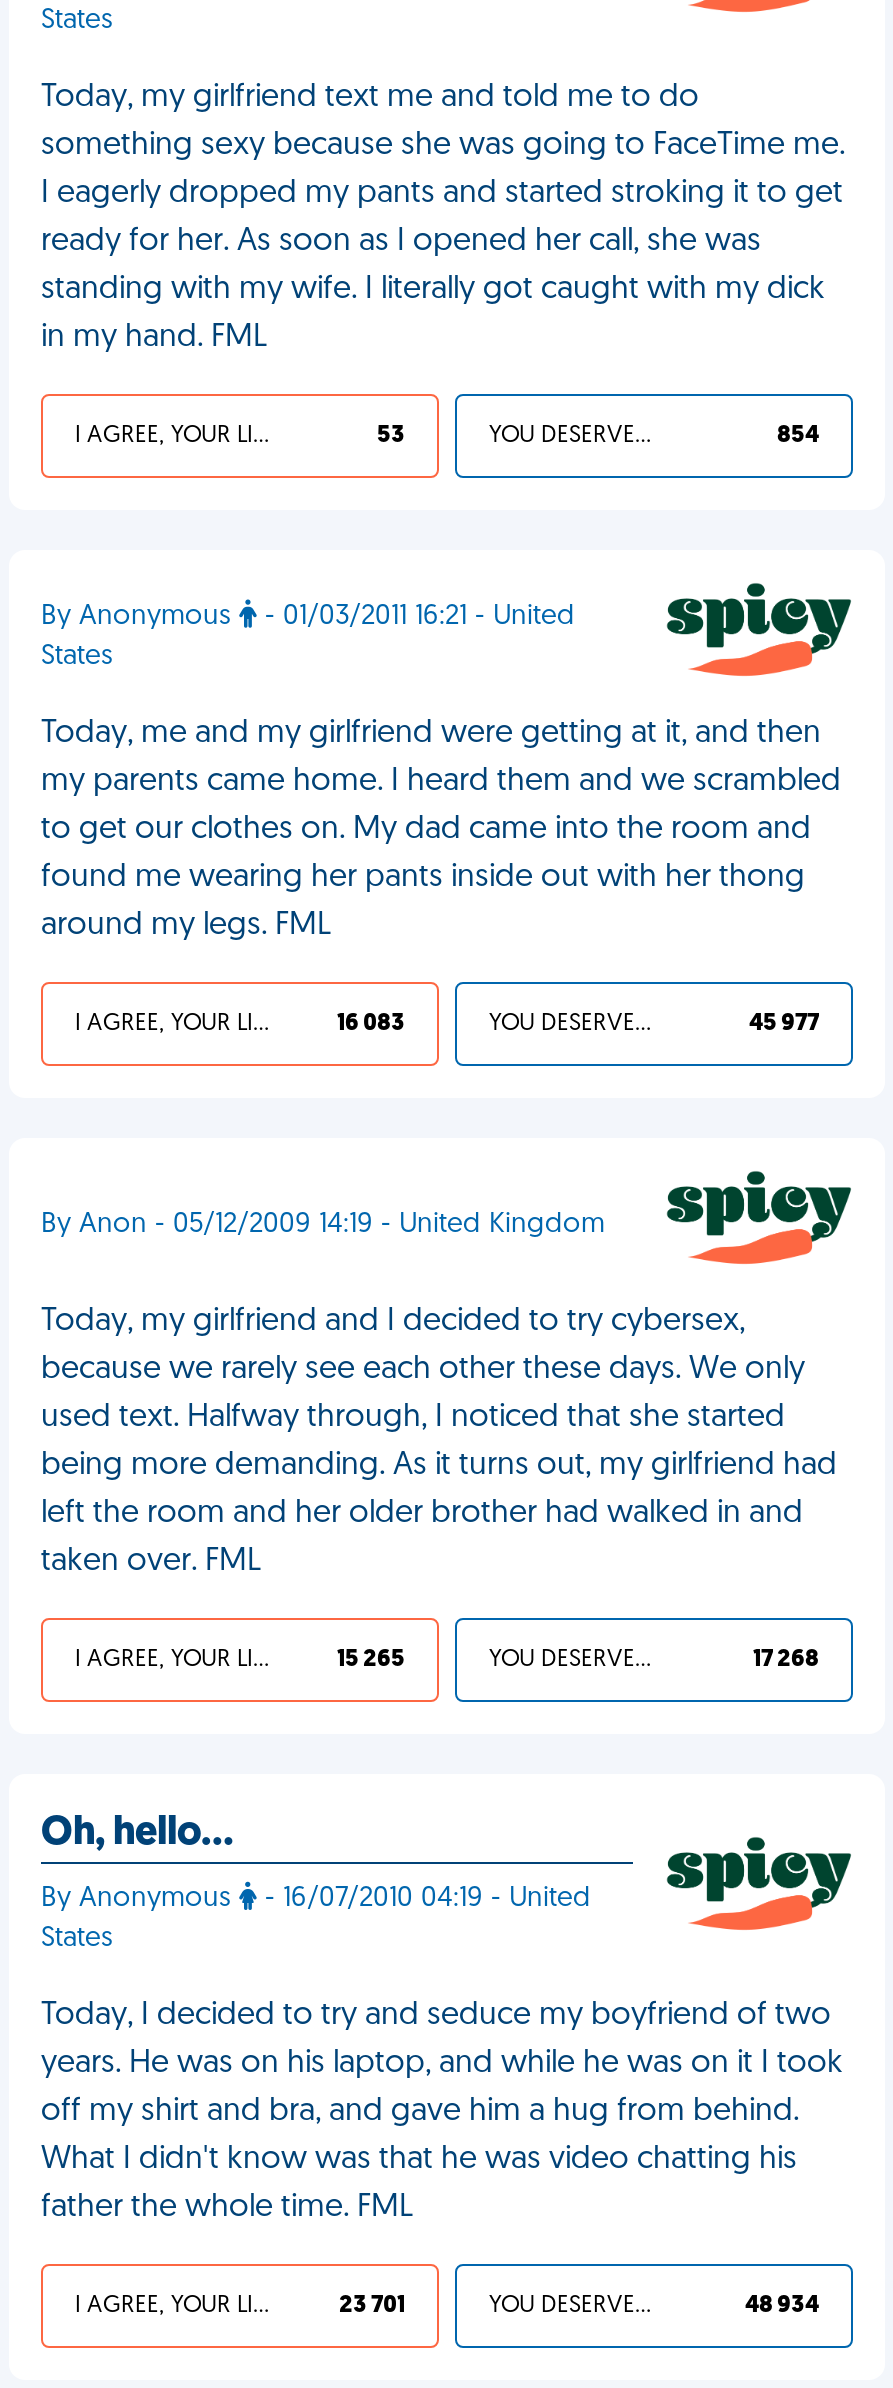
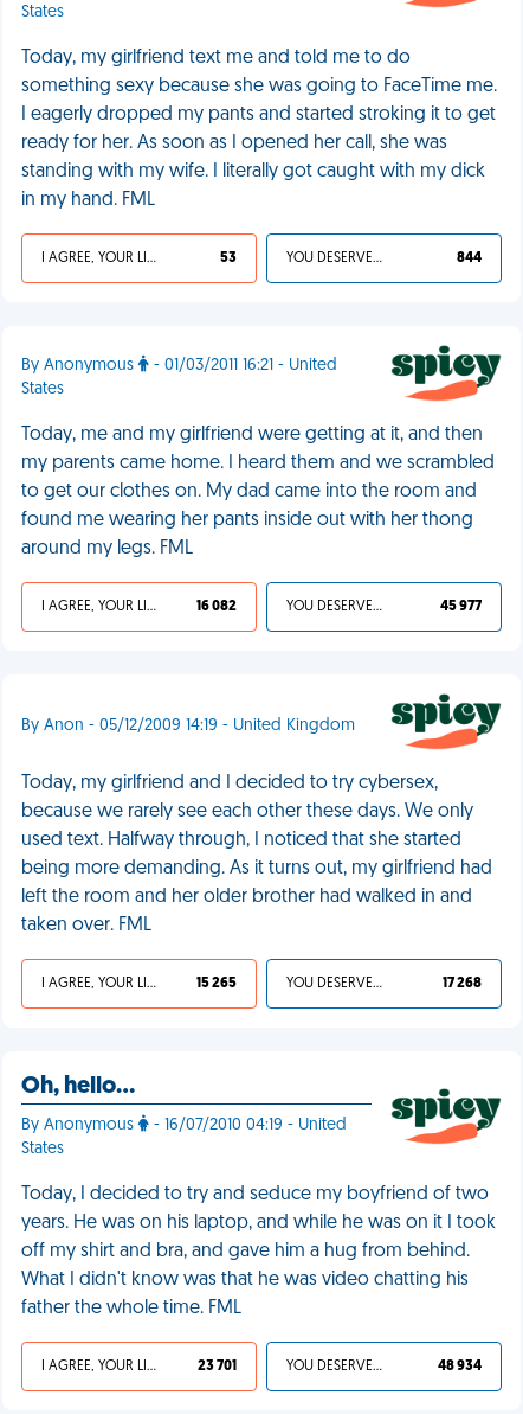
[777,424,819,448] 854 -> [457,251,482,265] 844
[337,1012,405,1036] 16 083 -> [196,600,237,614] 16 082

